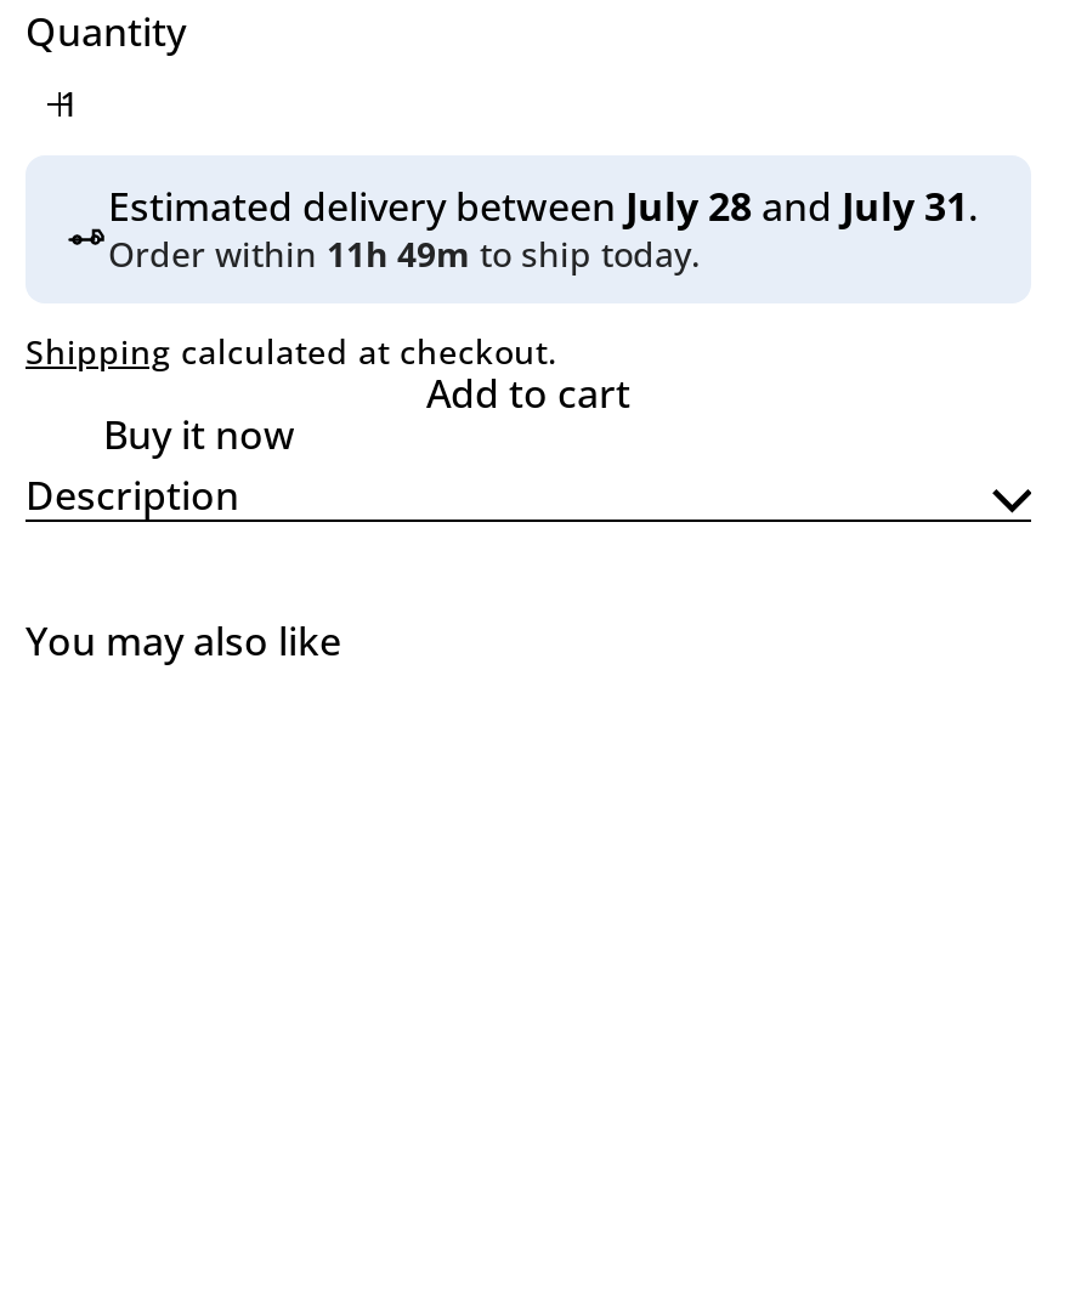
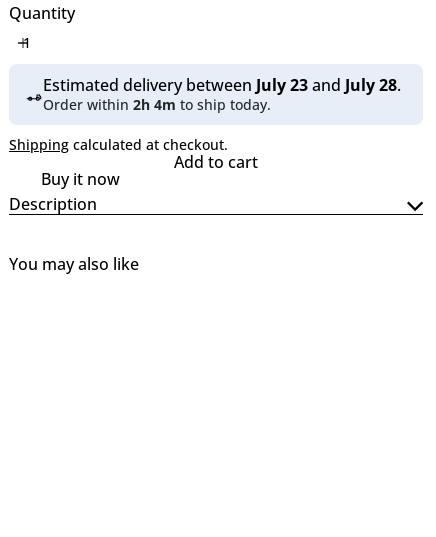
[108,180,978,233] Estimated delivery between July 28 and July 31. -> [43,74,401,96] Estimated delivery between July 23 and July 28.
[108,231,701,277] Order within 11h 49m to ship today. -> [43,95,271,114] Order within 2h 4m to ship today.

